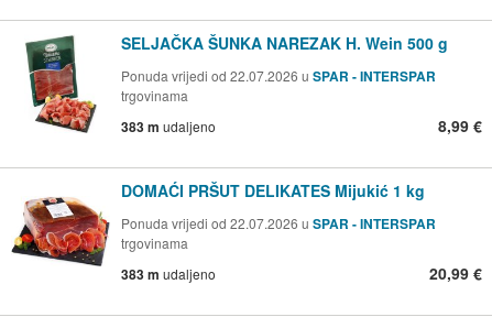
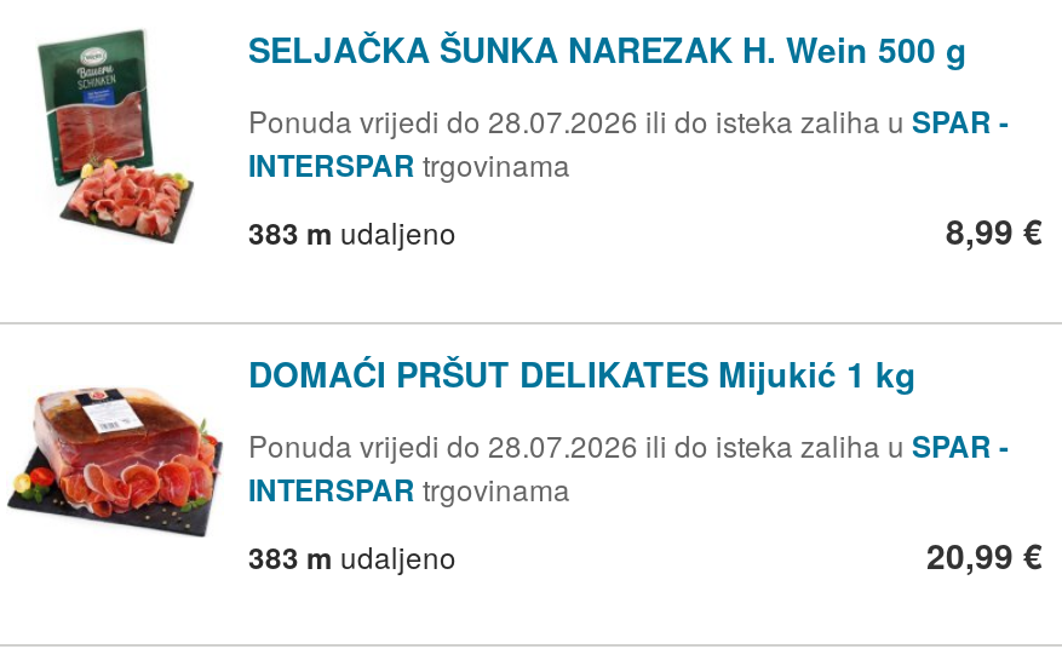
[121,66,436,105] Ponuda vrijedi od 22.07.2026 u SPAR - INTERSPAR | trgovinama -> [248,98,1009,185] Ponuda vrijedi do 28.07.2026 ili do isteka zaliha u SPAR - | INTERSPAR trgovinama
[121,214,436,252] Ponuda vrijedi od 22.07.2026 u SPAR - INTERSPAR | trgovinama -> [248,423,1009,510] Ponuda vrijedi do 28.07.2026 ili do isteka zaliha u SPAR - | INTERSPAR trgovinama

